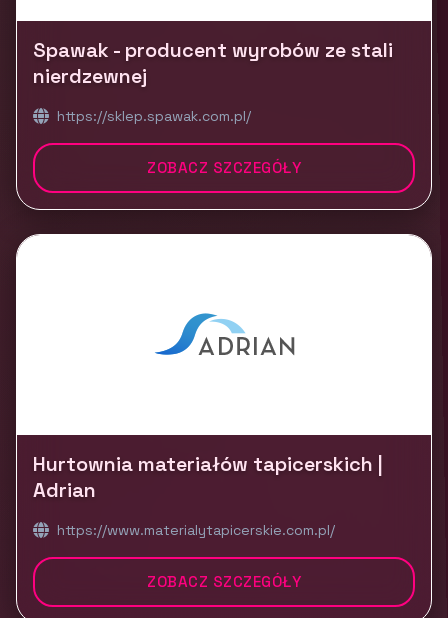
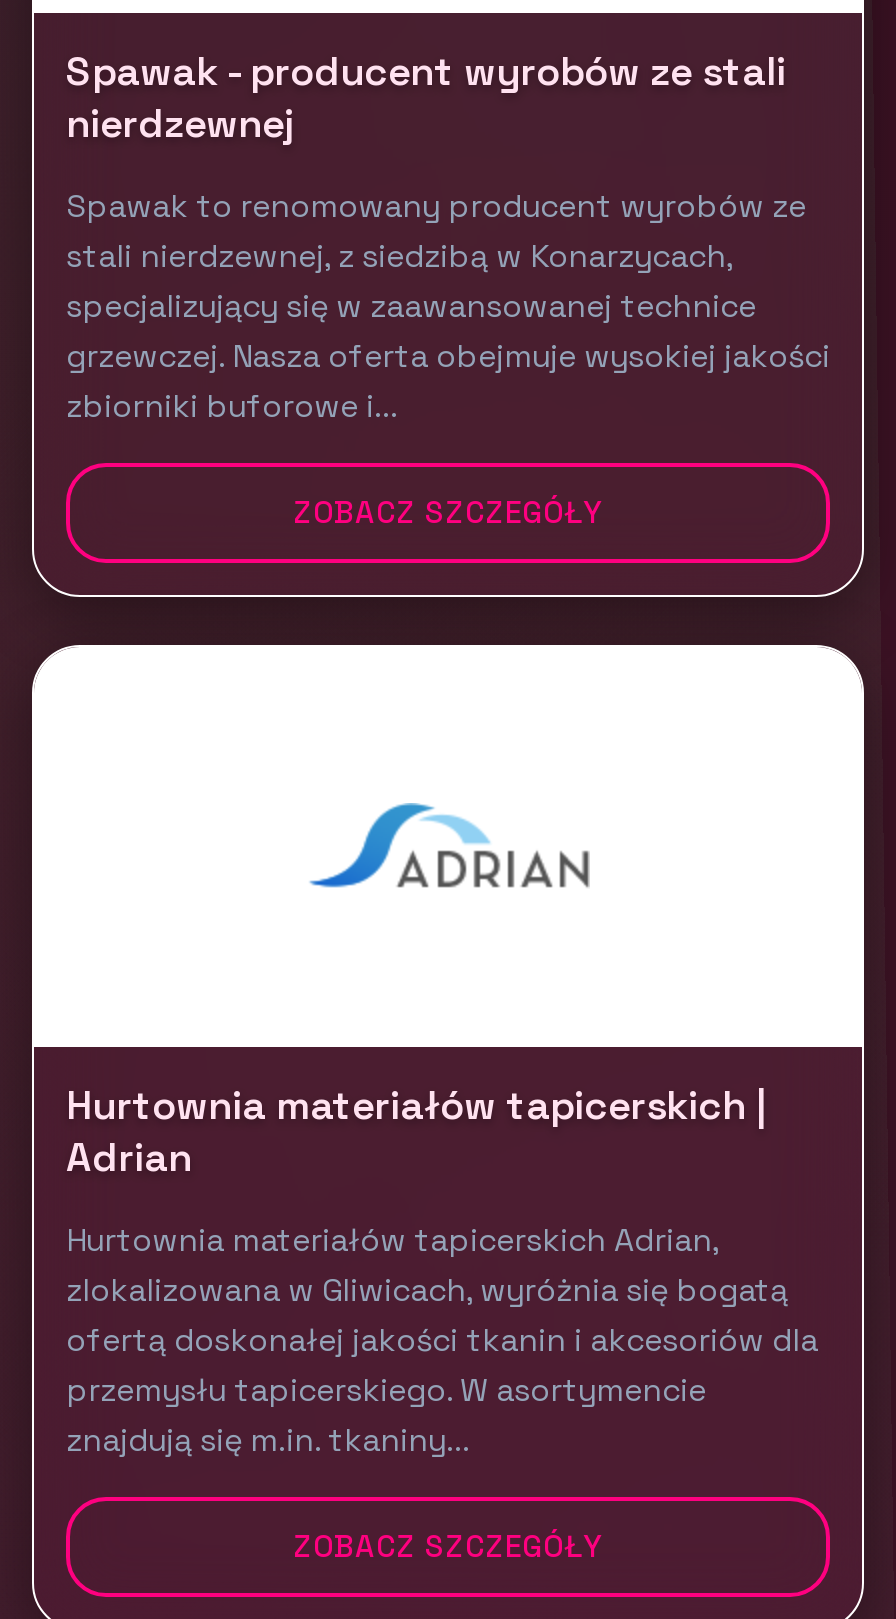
[57,107,251,125] https://sklep.spawak.com.pl/ -> [66,185,830,427] Spawak to renomowany producent wyrobów ze | stali nierdzewnej, z siedzibą w Konarzycach, | specjalizujący się w zaawansowanej technice | grzewczej. Nasza oferta obejmuje wysokiej jakości | zbiorniki buforowe i...
[57,521,335,539] https://www.materialytapicerskie.com.pl/ -> [66,1219,818,1461] Hurtownia materiałów tapicerskich Adrian, | zlokalizowana w Gliwicach, wyróżnia się bogatą | ofertą doskonałej jakości tkanin i akcesoriów dla | przemysłu tapicerskiego. W asortymencie | znajdują się m.in. tkaniny...

